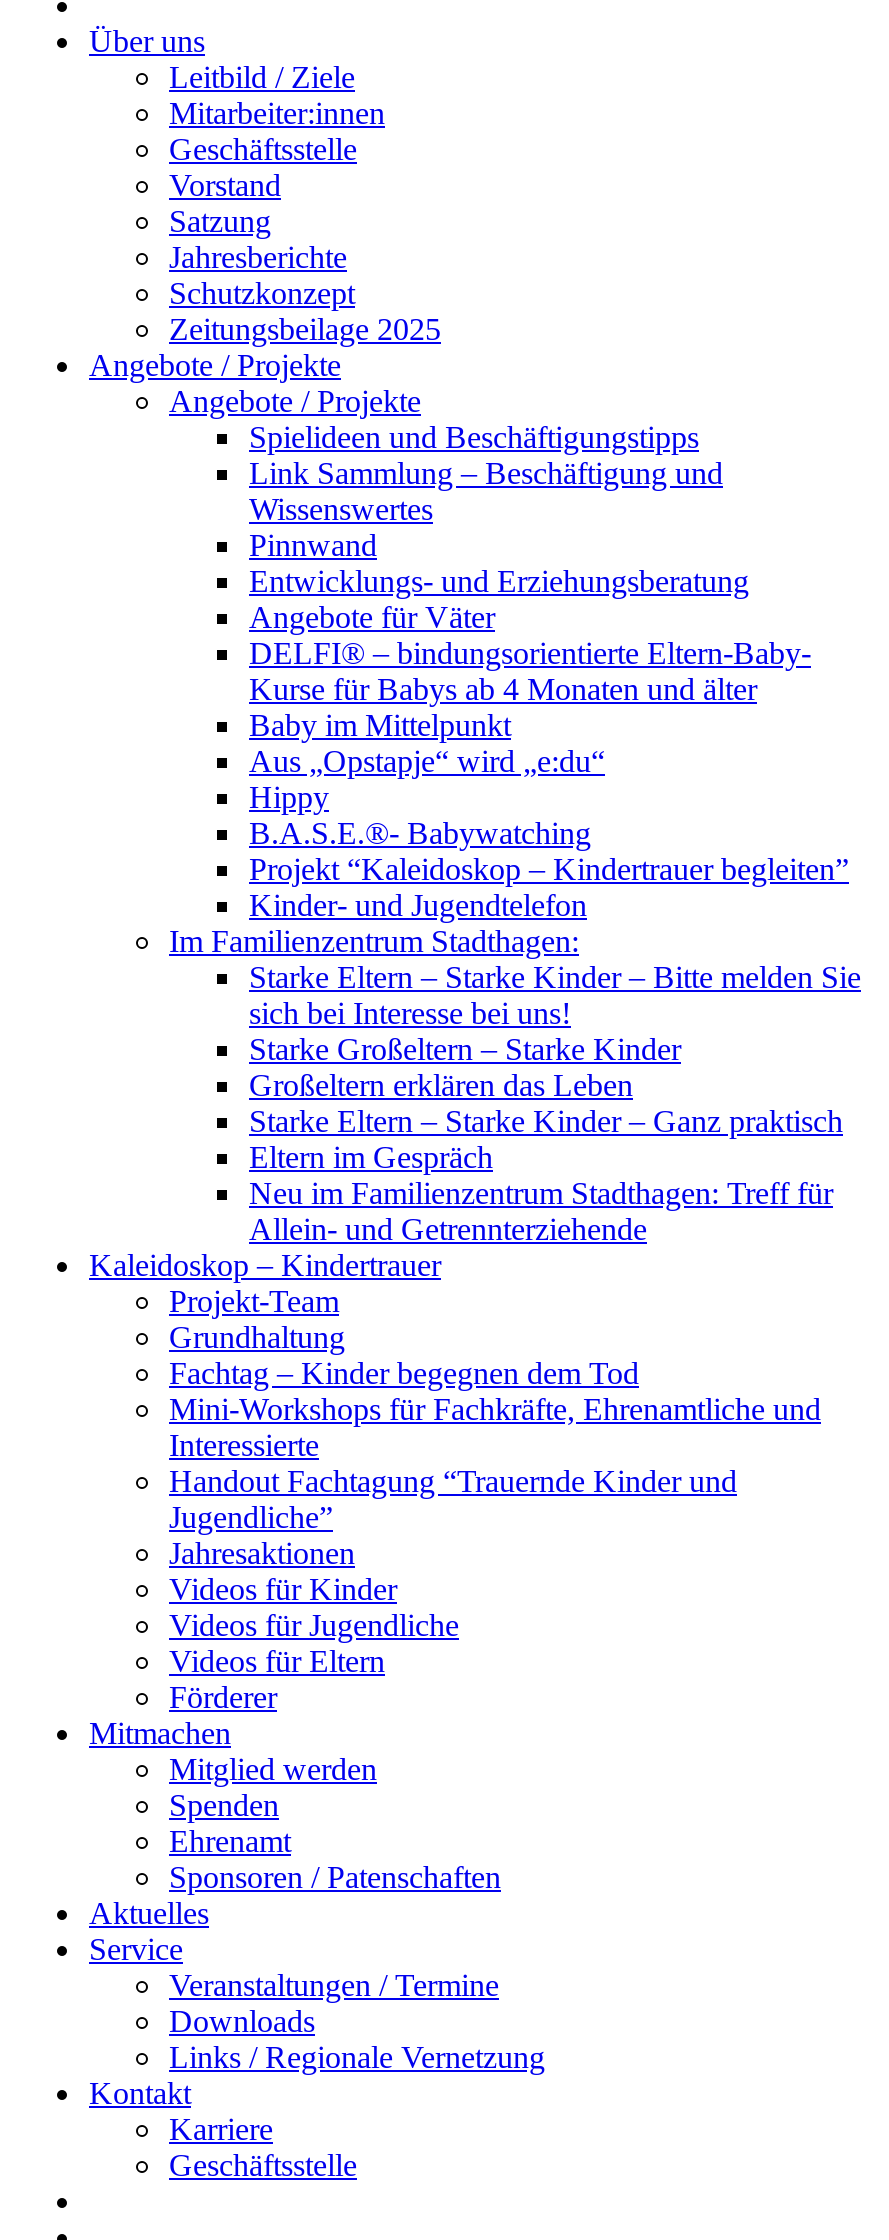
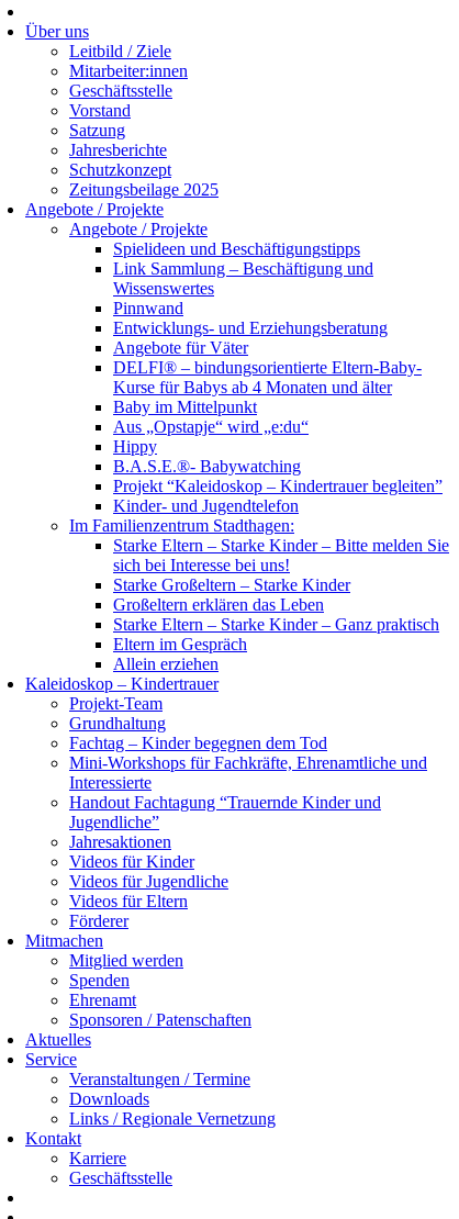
[249,1176,833,1246] Neu im Familienzentrum Stadthagen: Treff für | Allein- und Getrennterziehende -> [113,655,219,673] Allein erziehen

